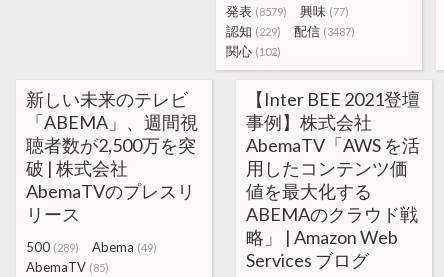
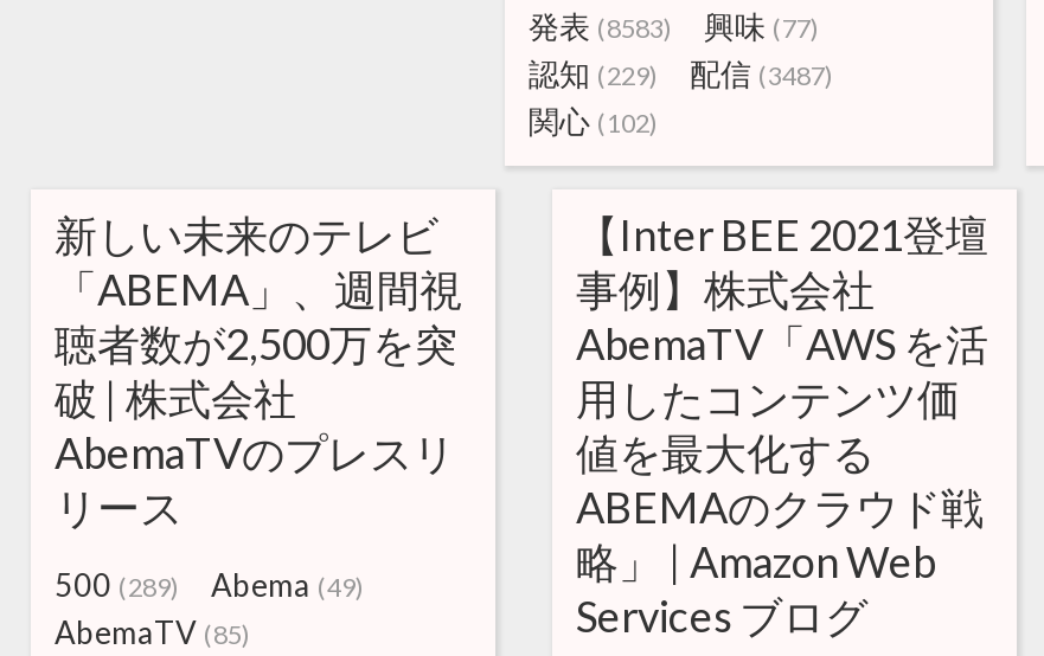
[226,3,349,19] 発表 (8579) 興味 (77) -> [529,7,820,45] 発表 (8583) 興味 (77)

